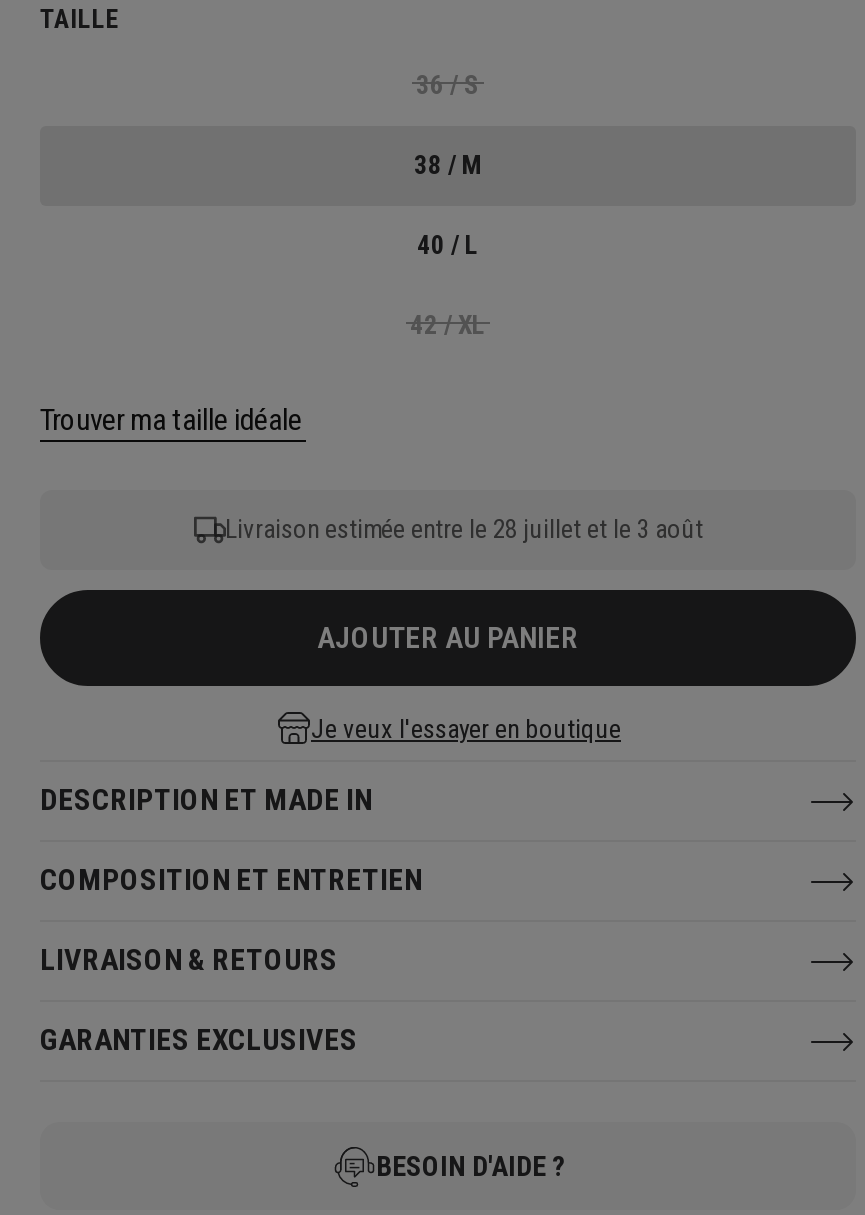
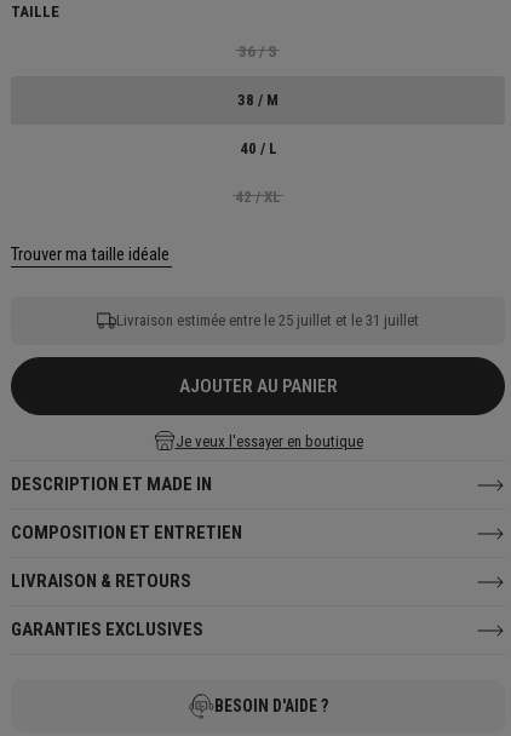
[225,514,703,544] Livraison estimée entre le 28 juillet et le 3 août -> [116,311,419,329] Livraison estimée entre le 25 juillet et le 31 juillet

